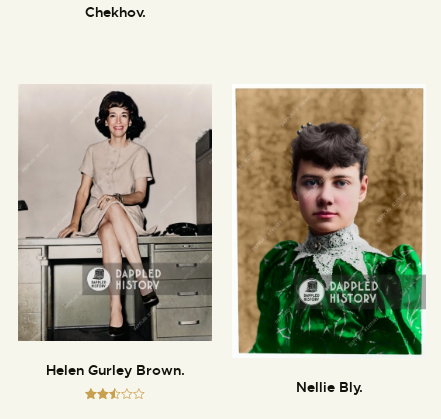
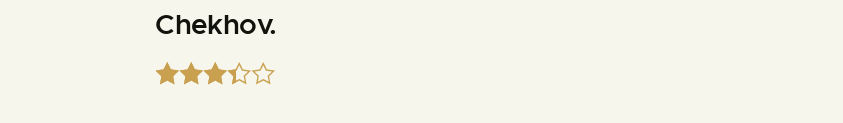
[17,86,213,379] [image] | Helen Gurley Brown. -> none
[235,88,426,396] [image] | Nellie Bly. -> none

